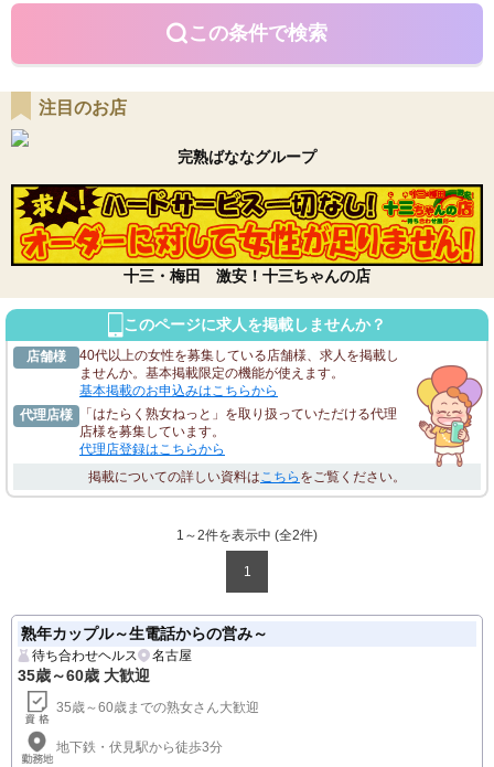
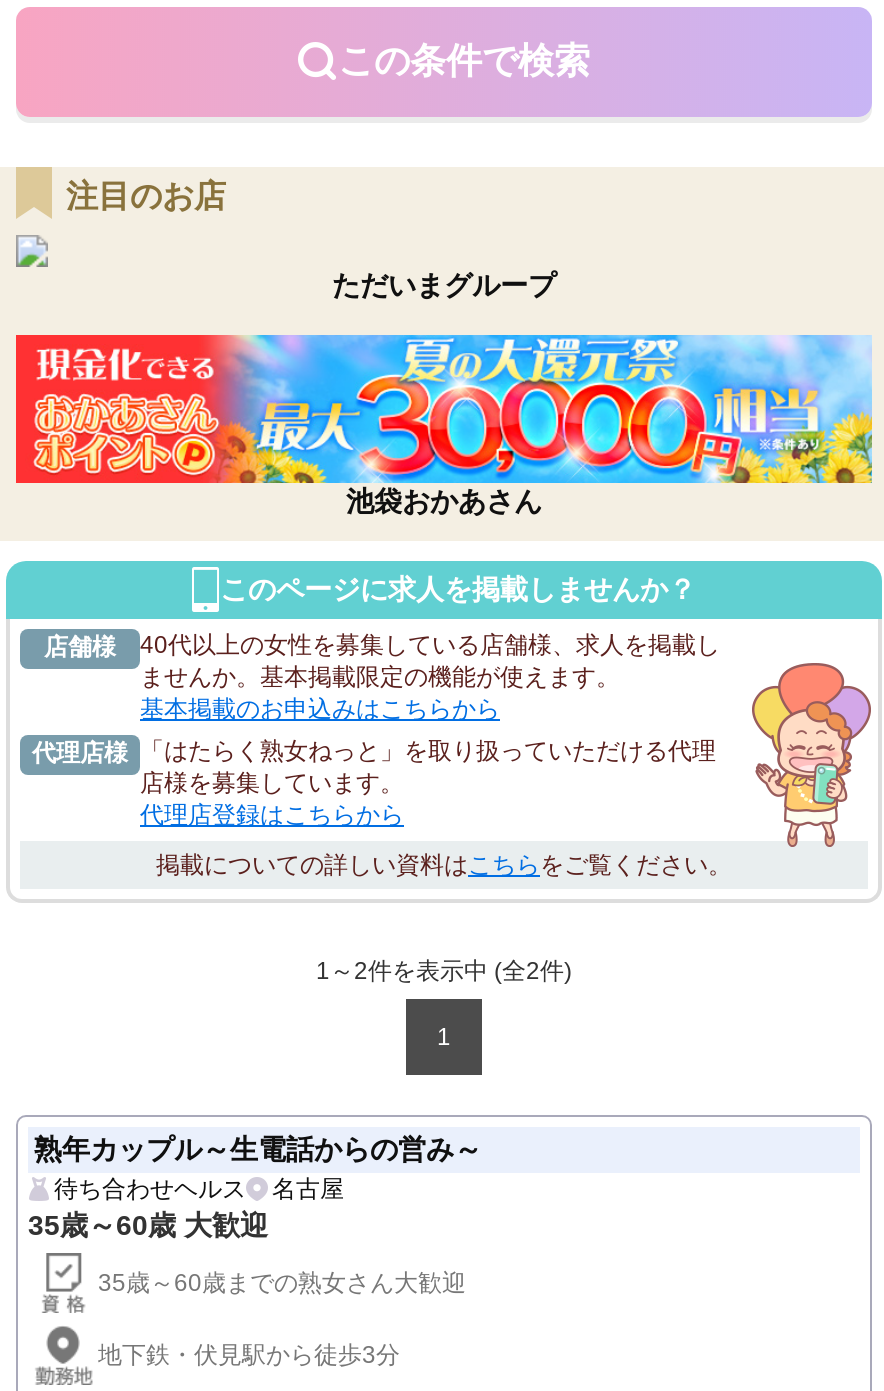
[178,148,316,166] 完熟ばななグループ -> [332,269,556,301] ただいまグループ
[10,183,484,285] [image] | 十三・梅田 激安！十三ちゃんの店 -> [14,333,874,517] [image] | 池袋おかあさん

